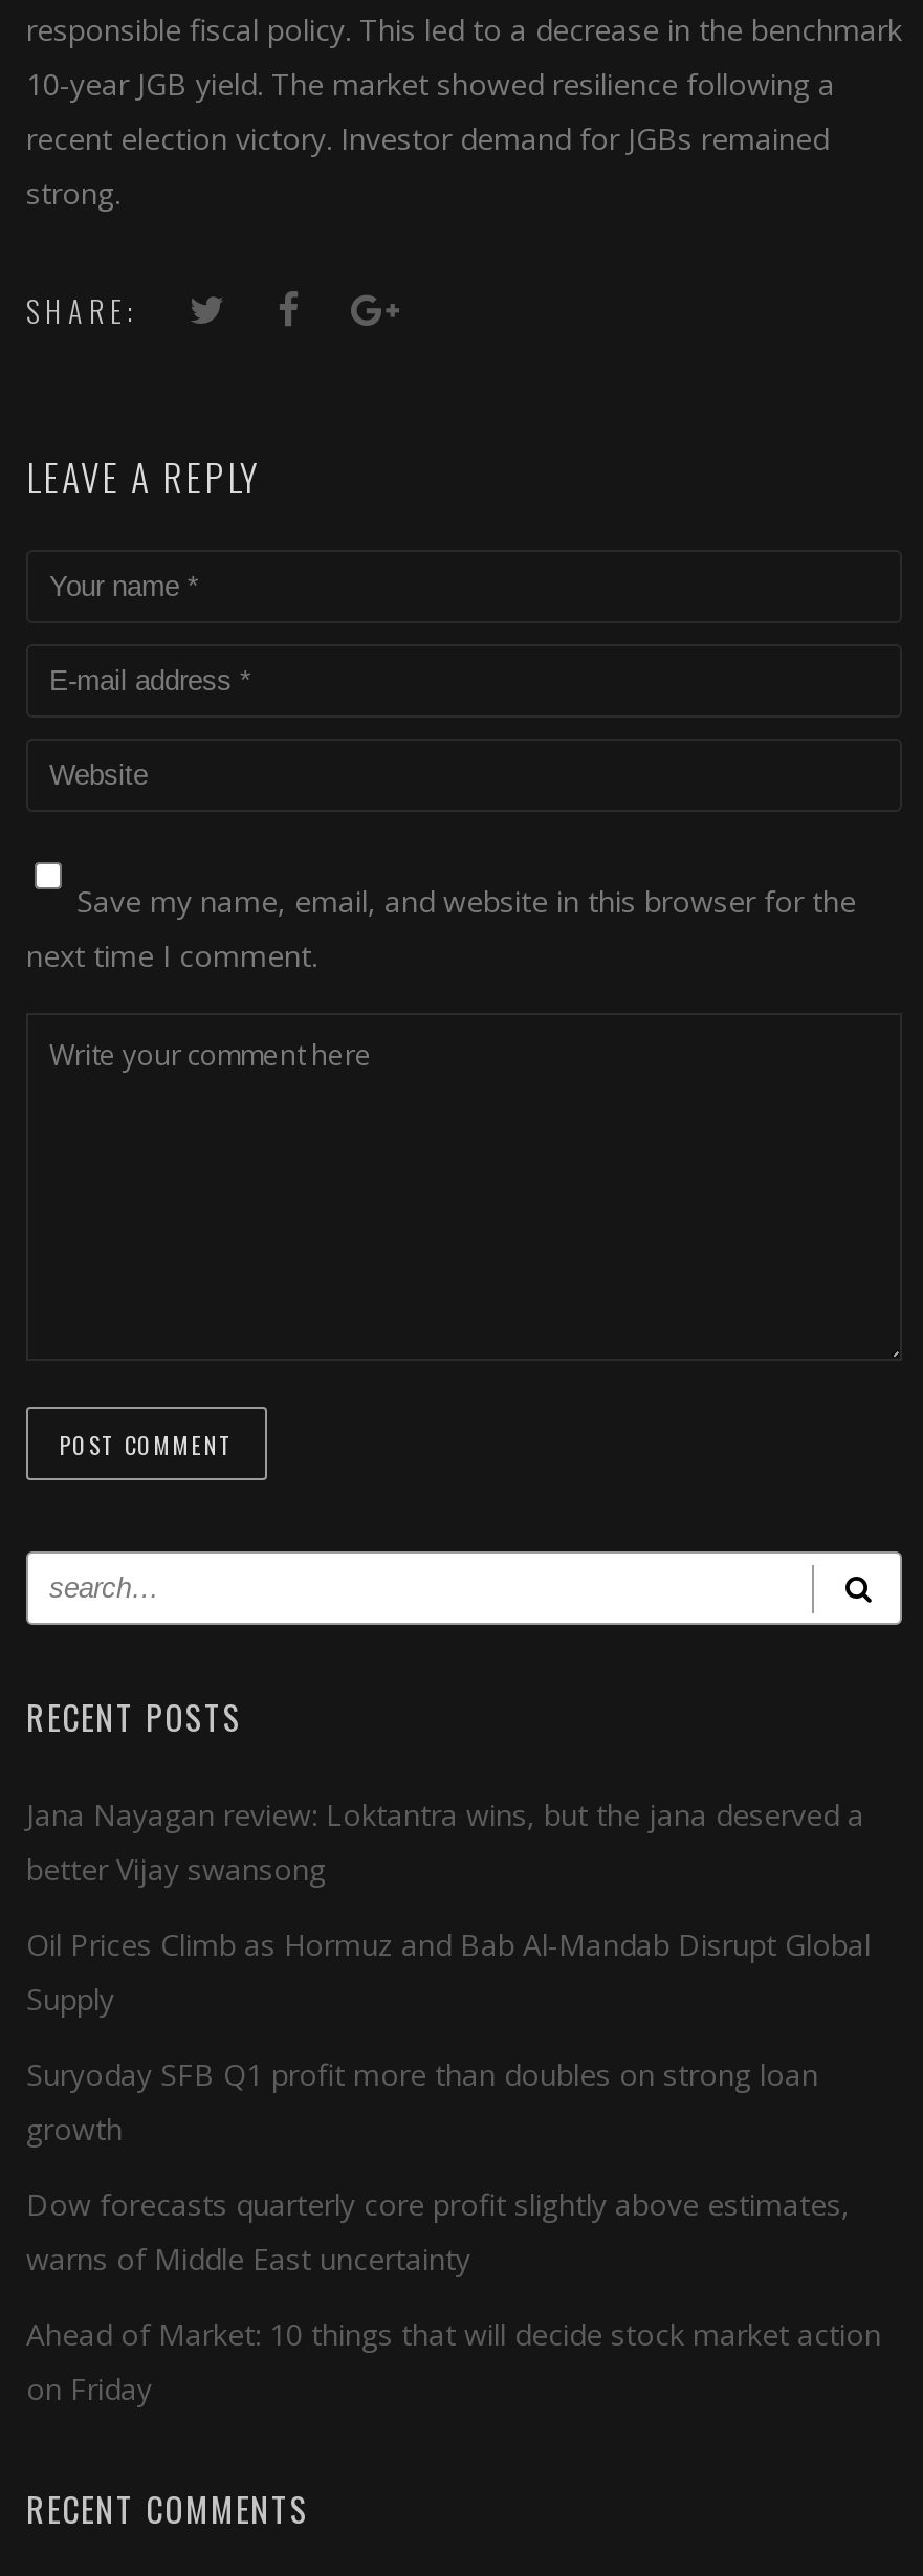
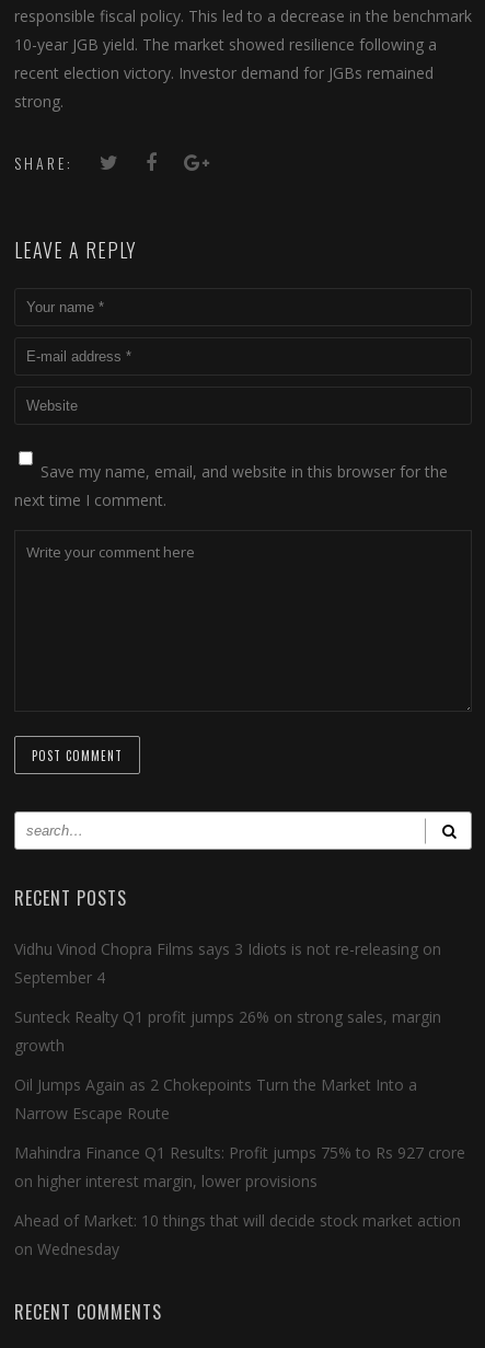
[26,1795,871,2094] Jana Nayagan review: Loktantra wins, but the jana deserved a | better Vijay swansong | Oil Prices Climb as Hormuz and Bab Al-Mandab Disrupt Global | Supply | Suryoday SFB Q1 profit more than doubles on strong loan -> [14,938,441,1027] Vidhu Vinod Chopra Films says 3 Idiots is not re-releasing on | September 4 | Sunteck Realty Q1 profit jumps 26% on strong sales, margin
moved [26,2109,123,2149] -> [14,1035,65,1056]: growth
[26,2184,850,2278] Dow forecasts quarterly core profit slightly above estimates, | warns of Middle East uncertainty -> [14,1074,465,1191] Oil Jumps Again as 2 Chokepoints Turn the Market Into a | Narrow Escape Route | Mahindra Finance Q1 Results: Profit jumps 75% to Rs 927 crore | on higher interest margin, lower provisions
[26,2369,152,2408] on Friday -> [14,1238,119,1259] on Wednesday

